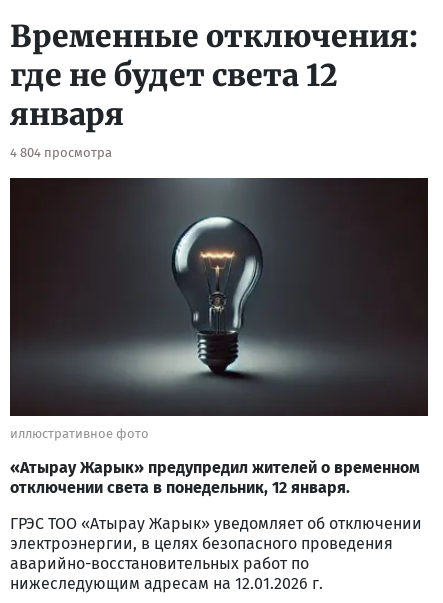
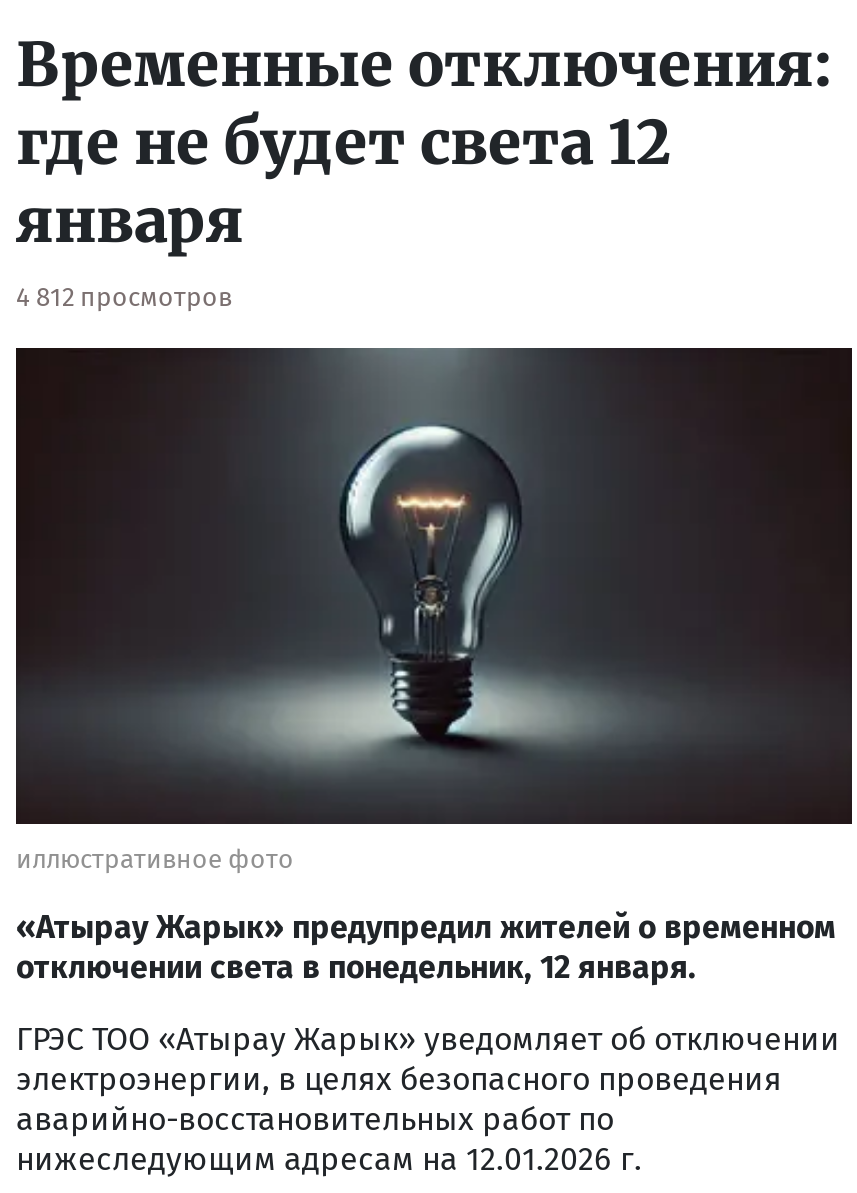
[10,145,112,160] 4 804 просмотра -> [16,281,232,311] 4 812 просмотров

